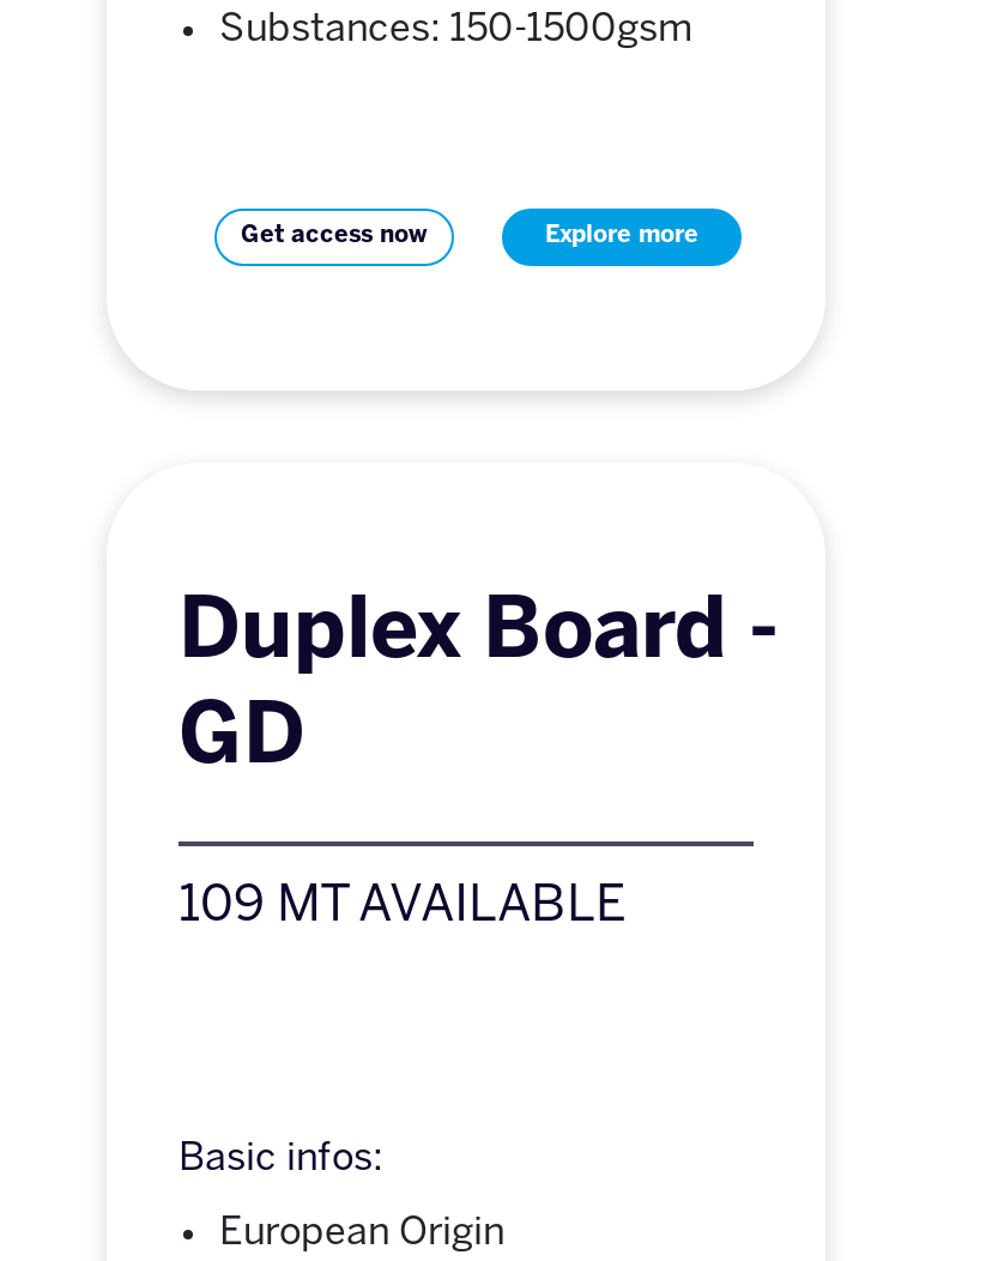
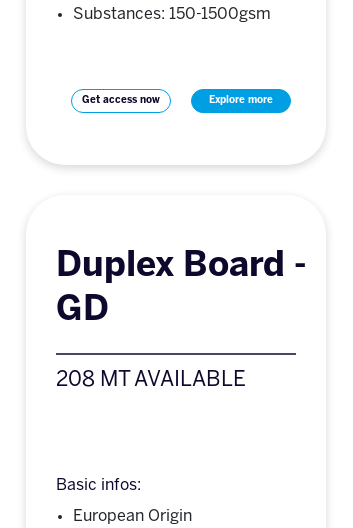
[179,882,627,930] 109 MT AVAILABLE -> [56,370,246,390] 208 MT AVAILABLE

